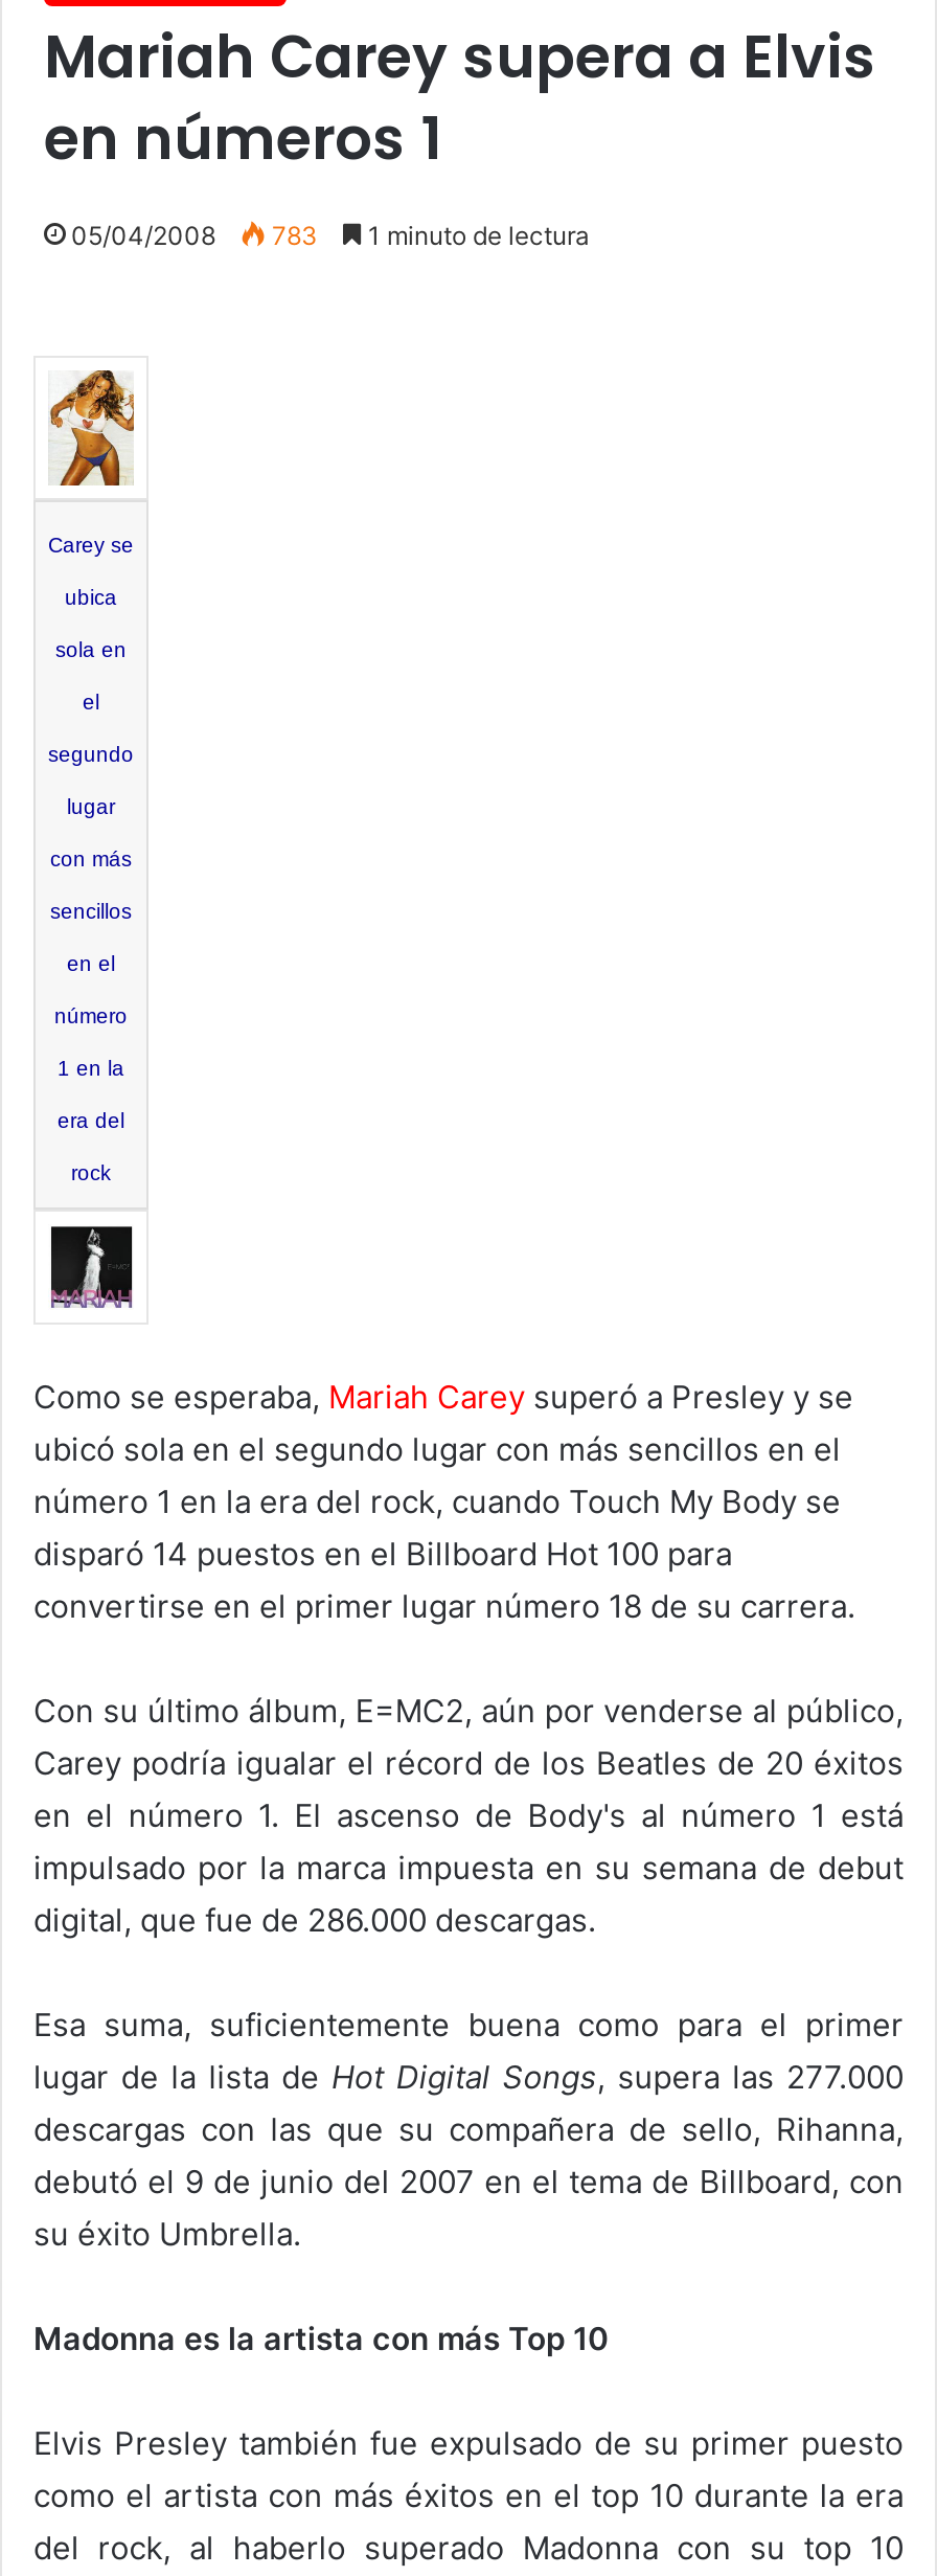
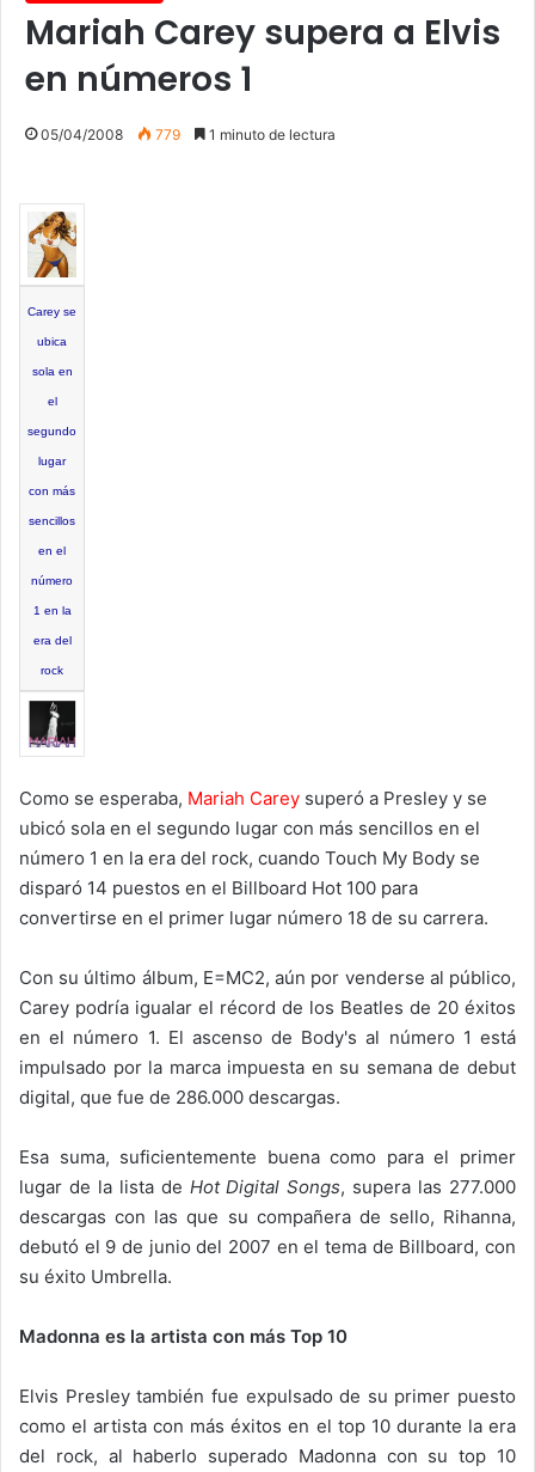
[71,219,590,251] 05/04/2008 783 1 minuto de lectura -> [41,125,336,143] 05/04/2008 779 1 minuto de lectura

